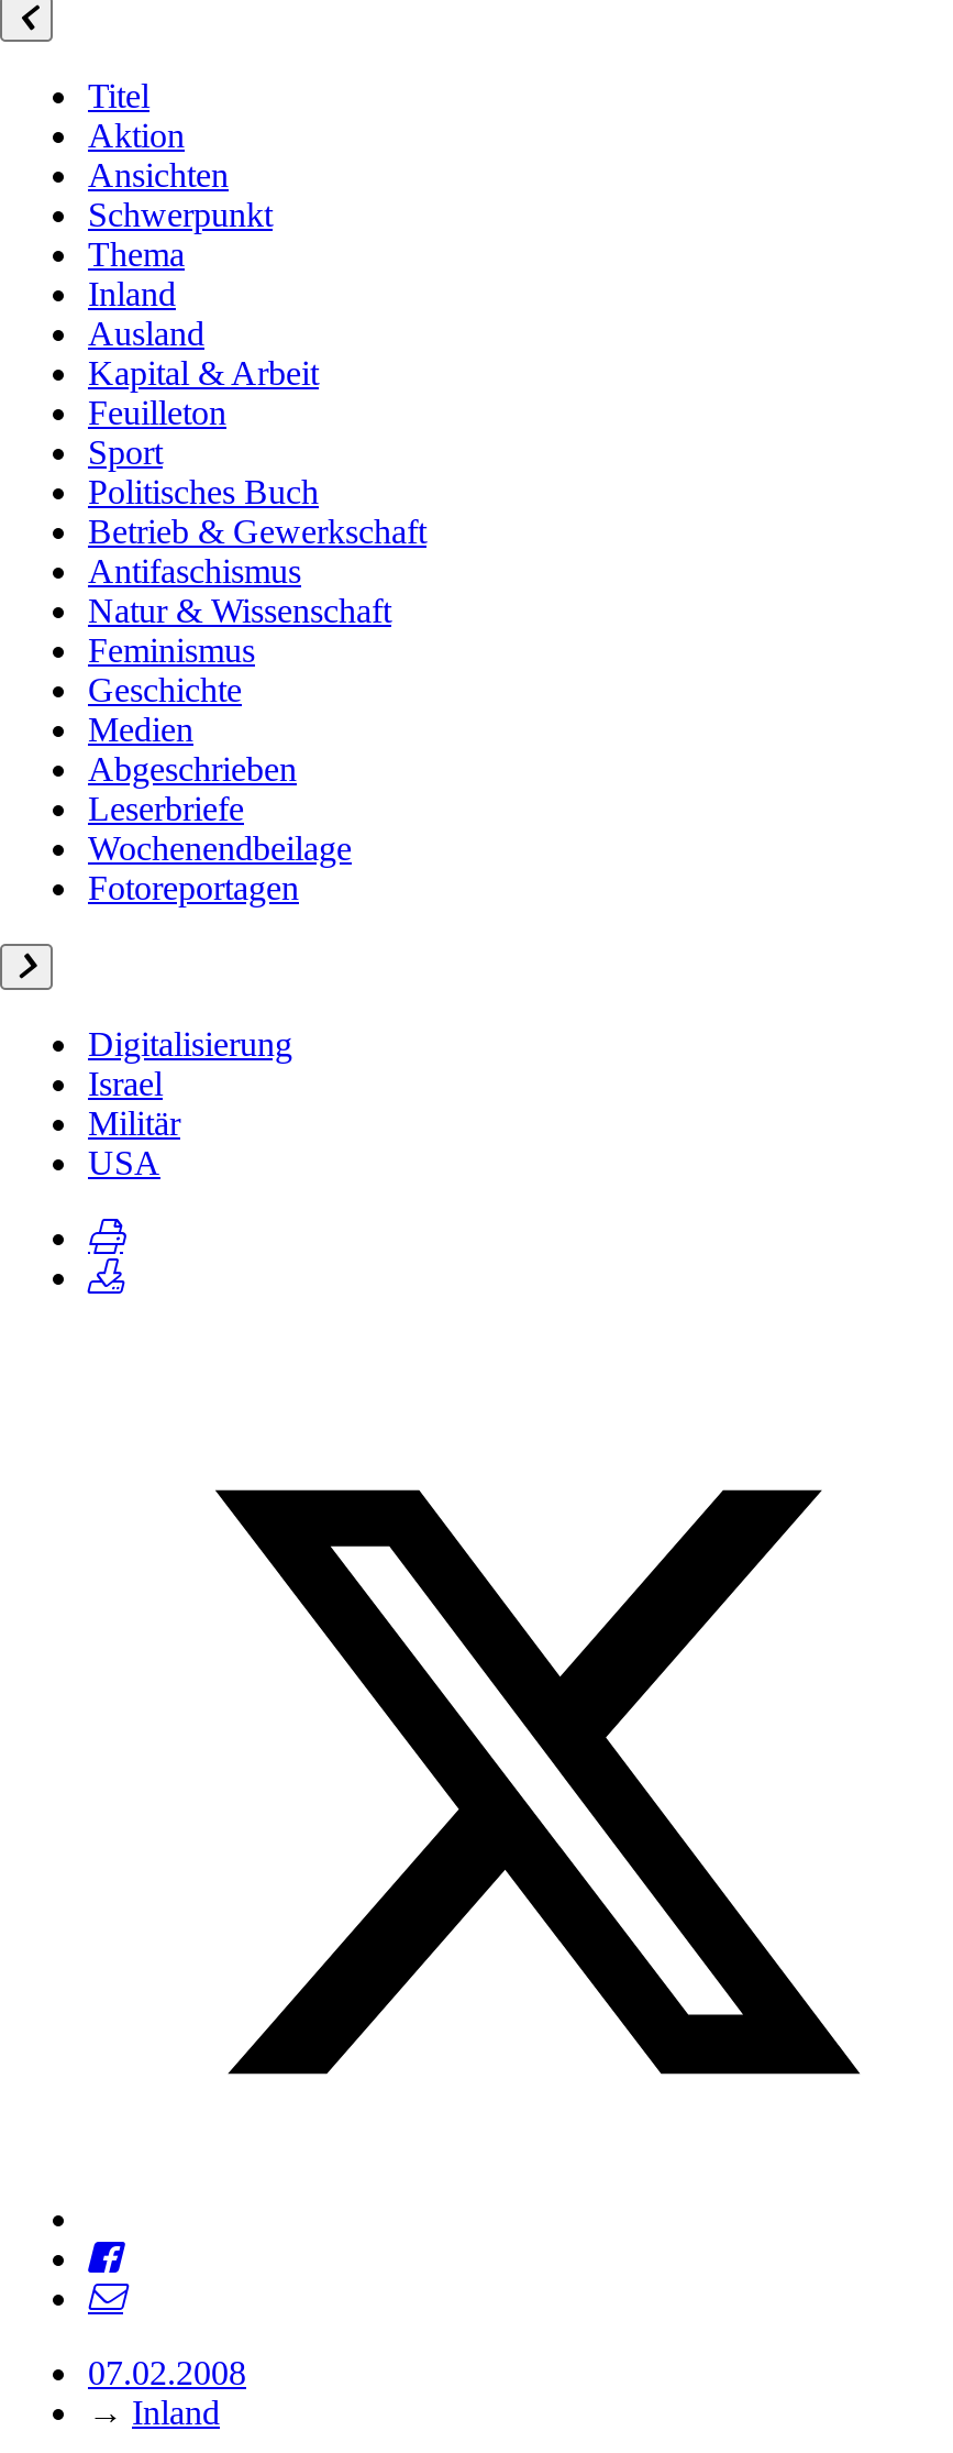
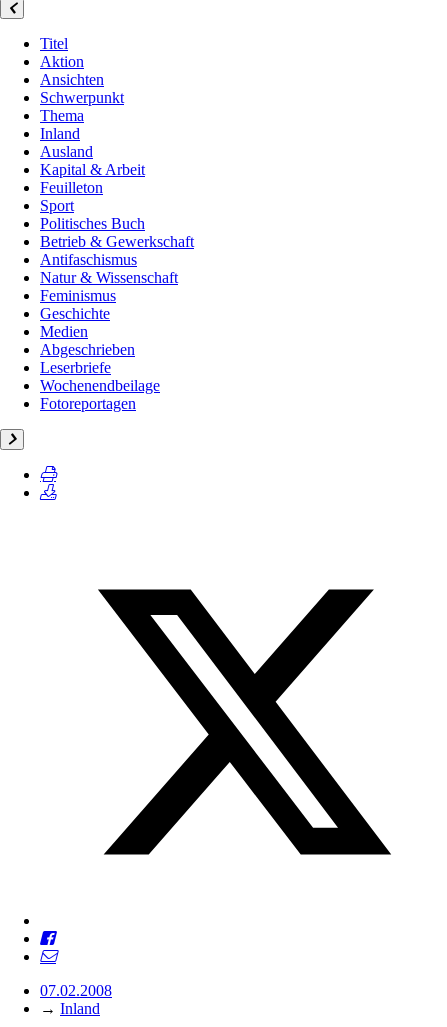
[88,1025,292,1181] Digitalisierung | Israel | Militär | USA -> none

